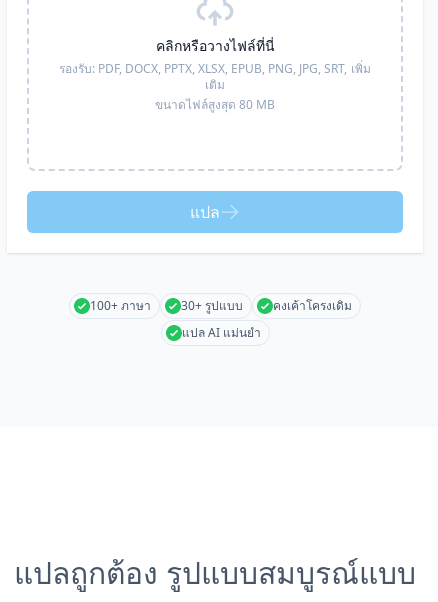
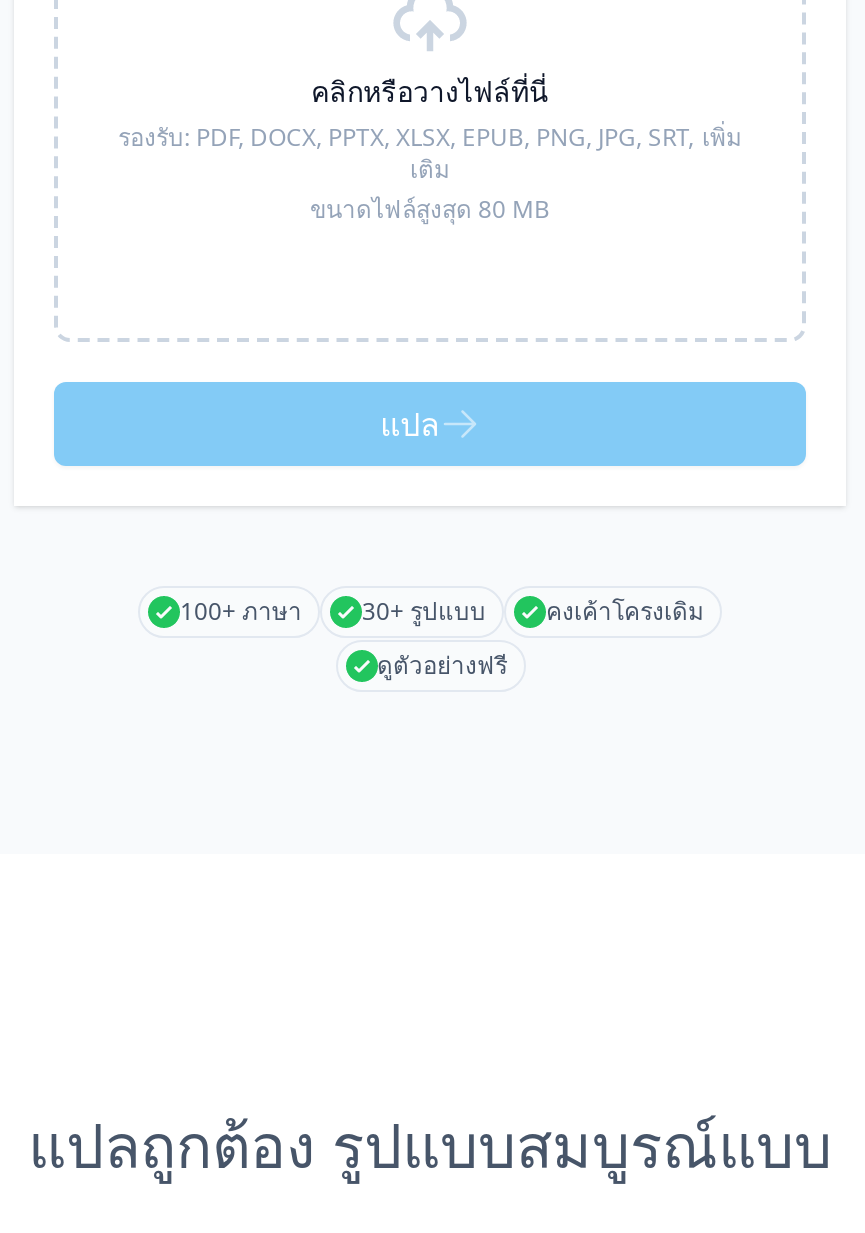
[181,324,260,341] แปล AI แม่นยำ -> [377,648,507,682] ดูตัวอย่างฟรี

